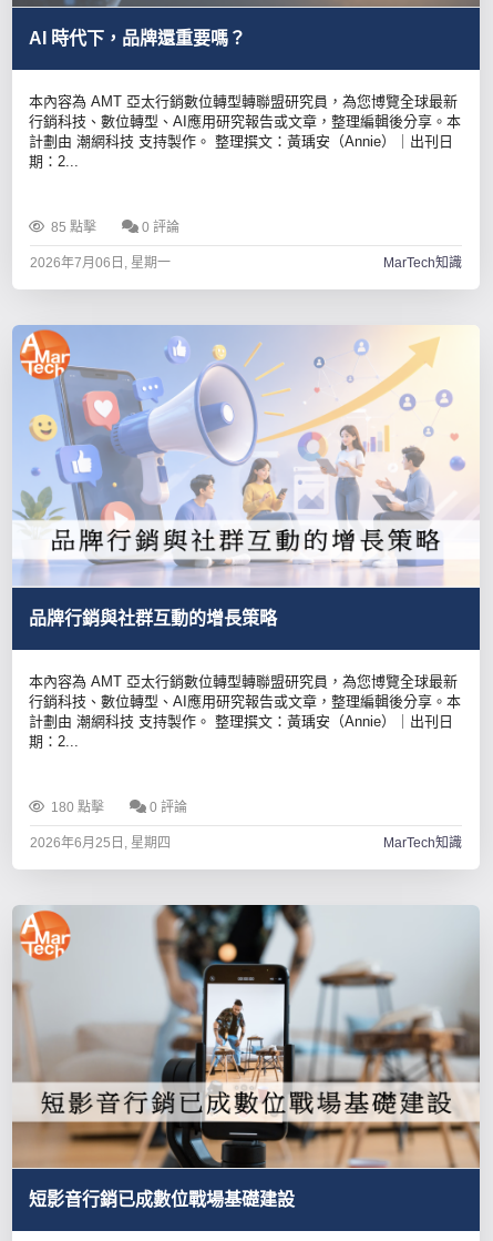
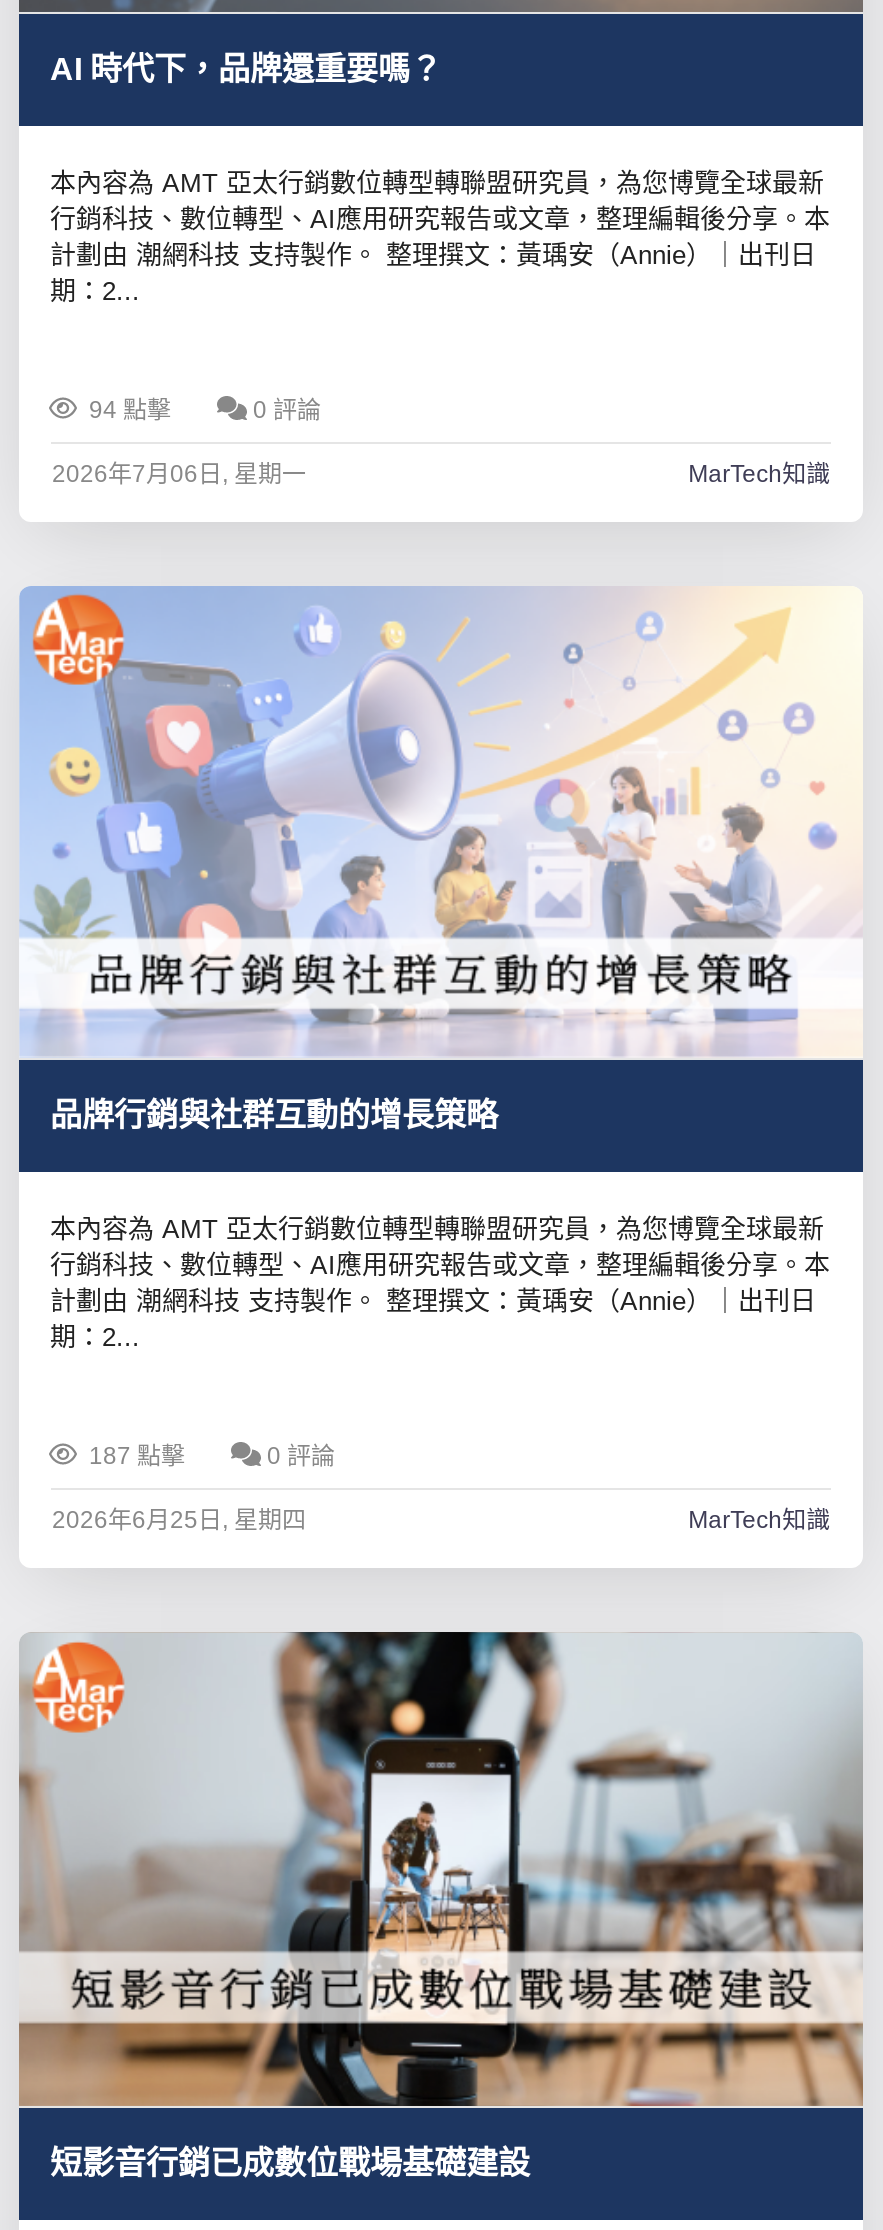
[44,219,96,235] 85 點擊 -> [77,395,171,423] 94 點擊
[44,799,104,815] 180 點擊 -> [77,1442,185,1470] 187 點擊

